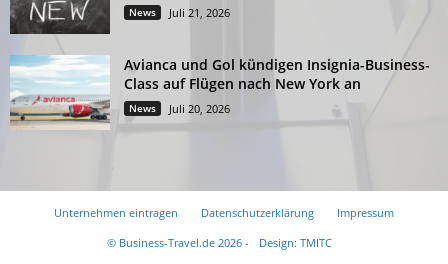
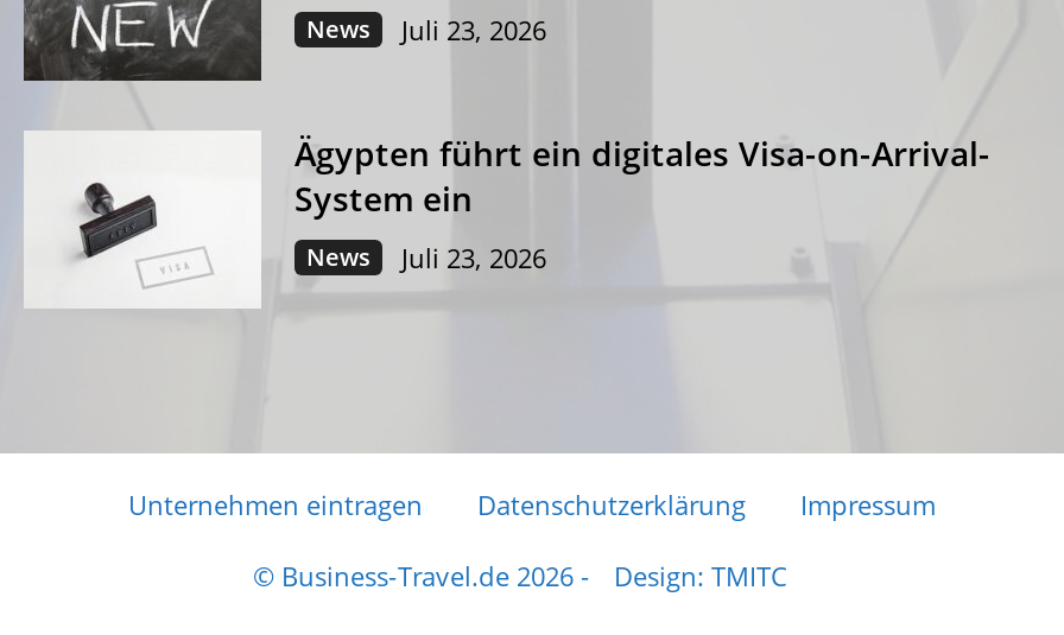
[129,5,230,20] News Juli 21, 2026 -> [306,12,546,48] News Juli 23, 2026
[9,55,430,130] [image] | Avianca und Gol kündigen Insignia-Business- | Class auf Flügen nach New York an -> [24,131,990,309] [image] | Ägypten führt ein digitales Visa-on-Arrival- | System ein
[129,101,230,116] News Juli 20, 2026 -> [306,240,546,276] News Juli 23, 2026

